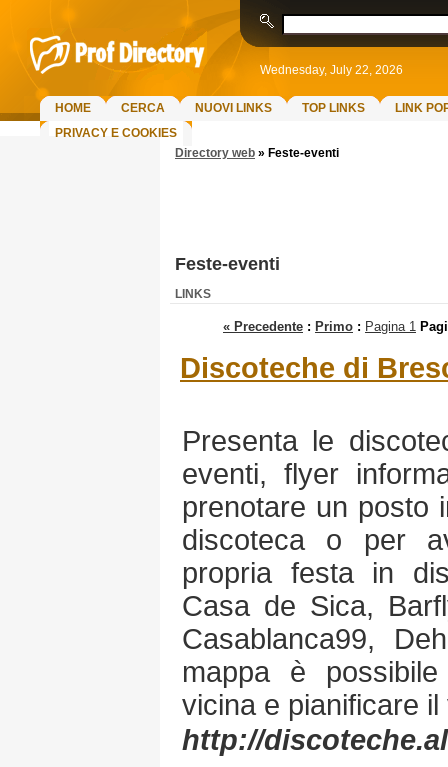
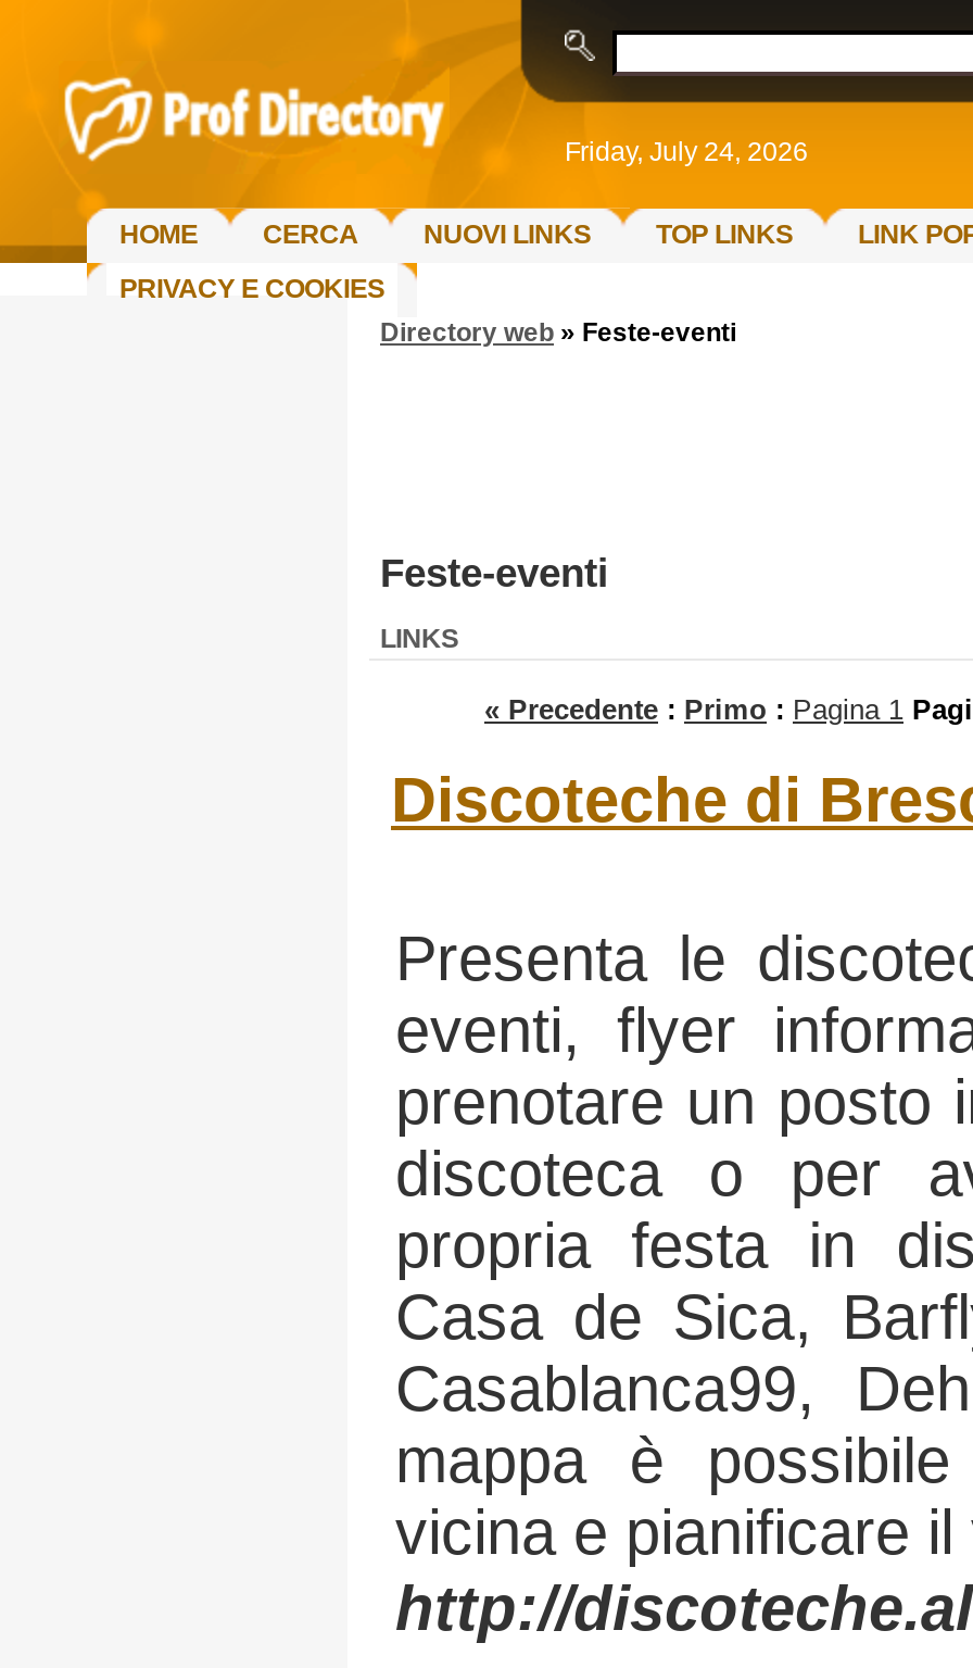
[260,63,403,77] Wednesday, July 22, 2026 -> [565,137,808,167] Friday, July 24, 2026

